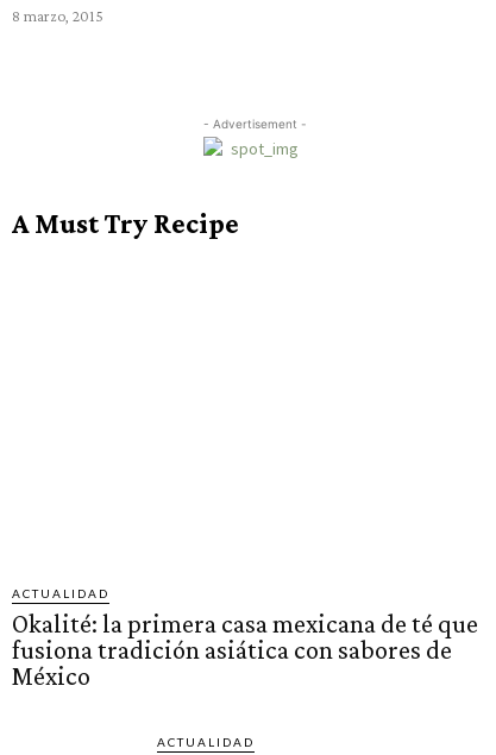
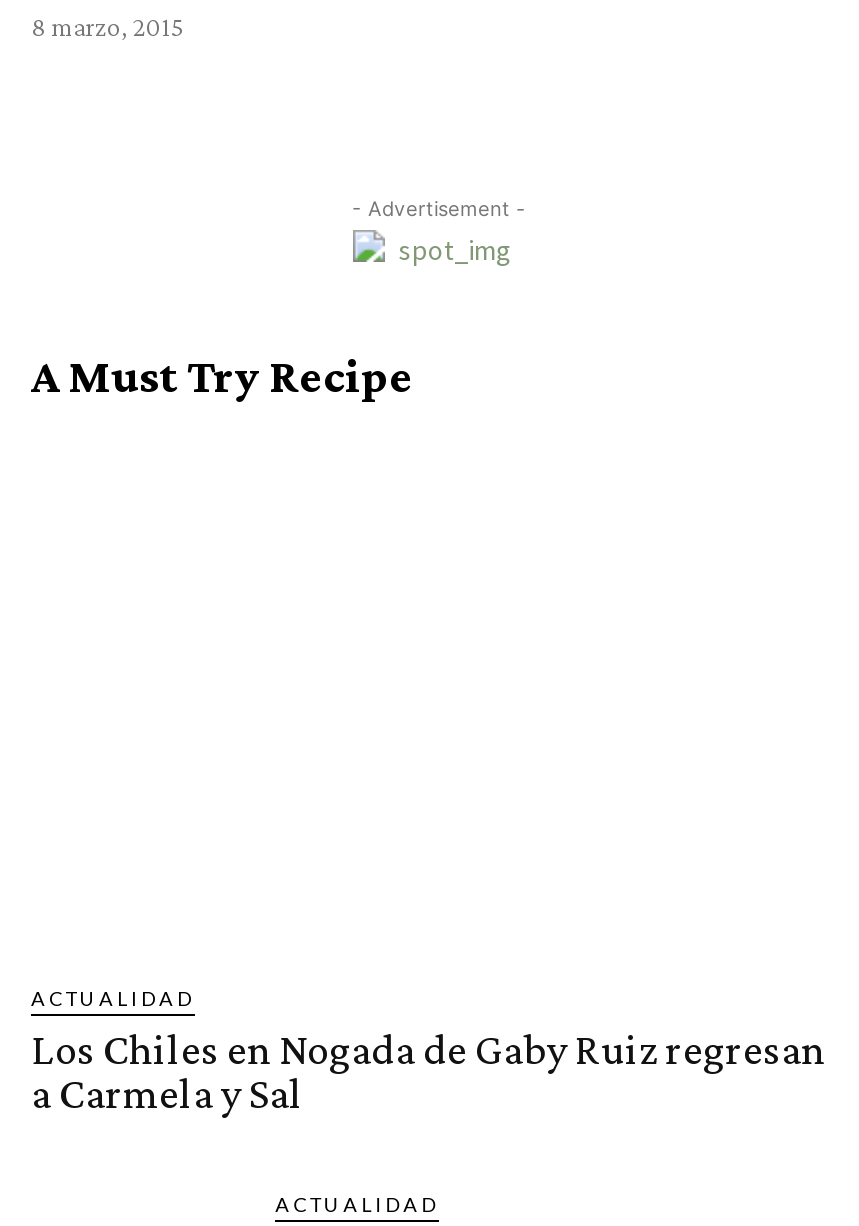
[12,609,478,691] Okalité: la primera casa mexicana de té que | fusiona tradición asiática con sabores de | México -> [31,1025,825,1119] Los Chiles en Nogada de Gaby Ruiz regresan | a Carmela y Sal

